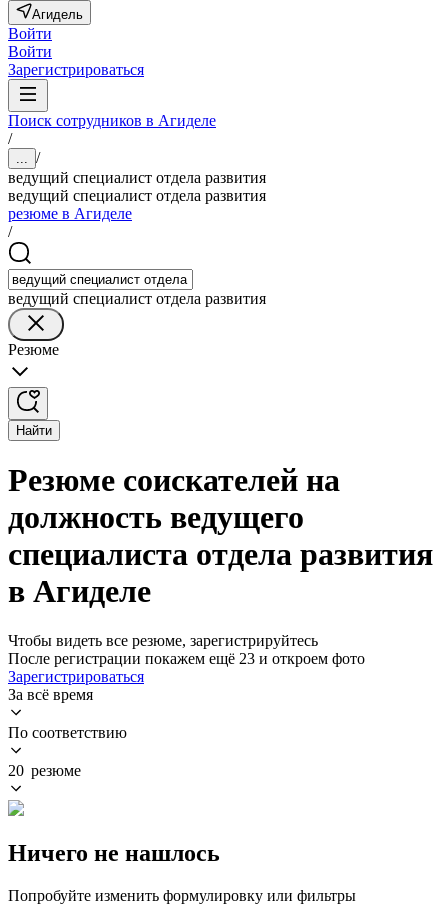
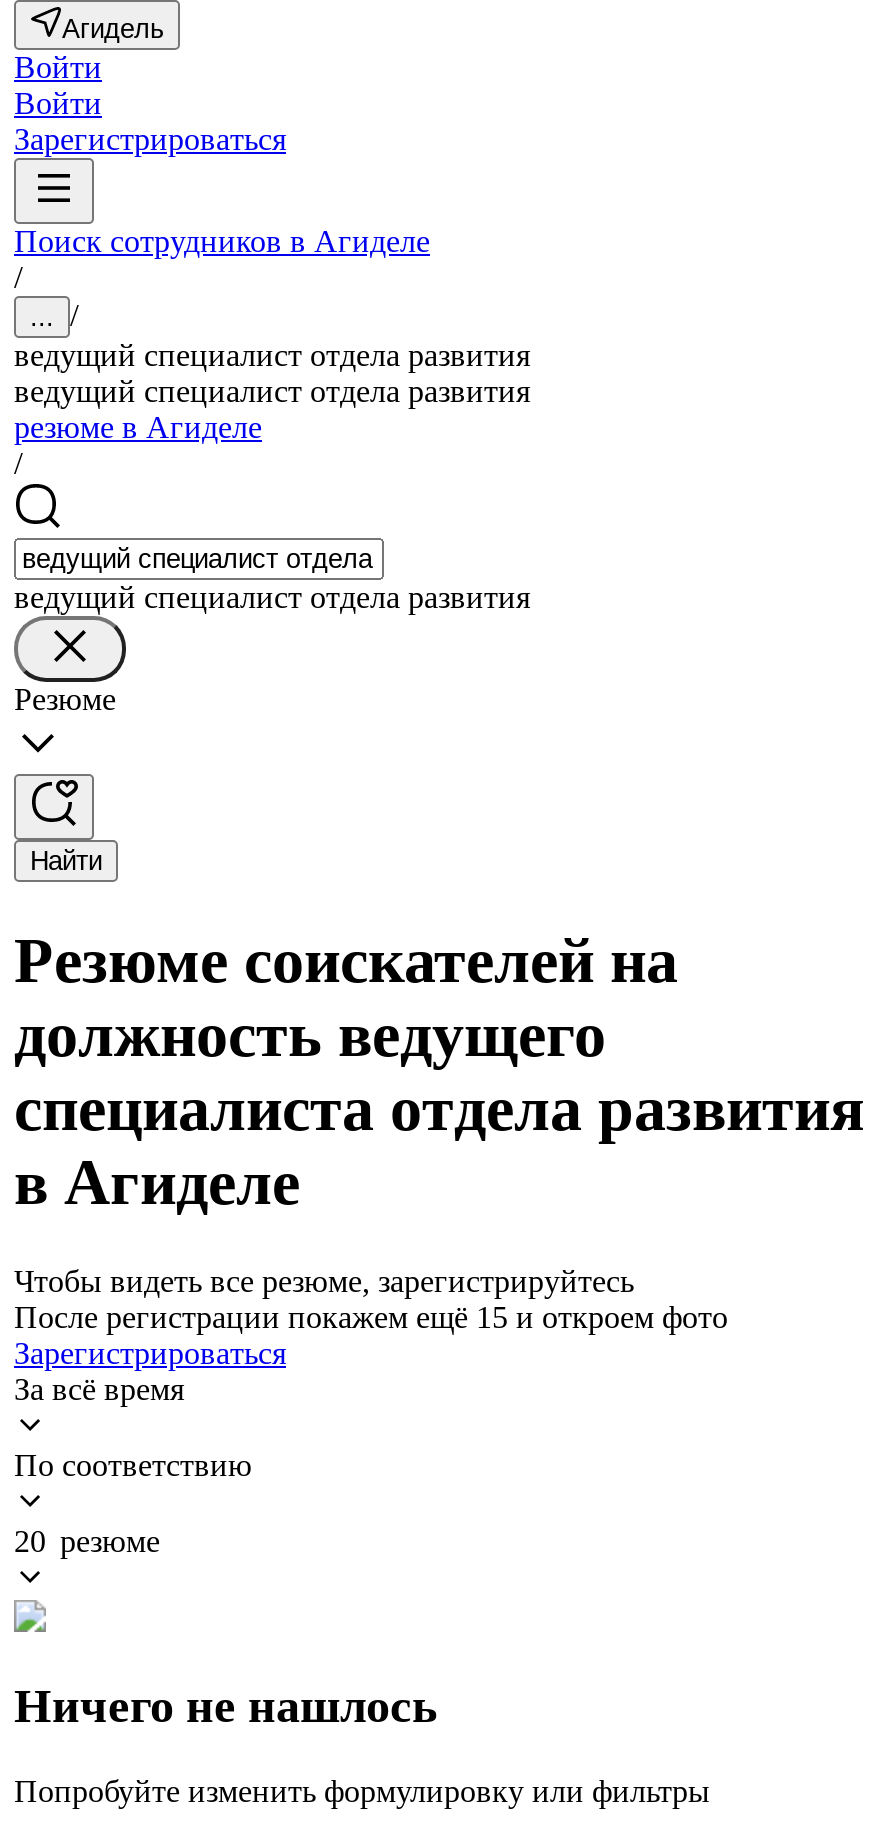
[8,650,365,667] После регистрации покажем ещё 23 и откроем фото -> [14,1300,728,1334] После регистрации покажем ещё 15 и откроем фото

